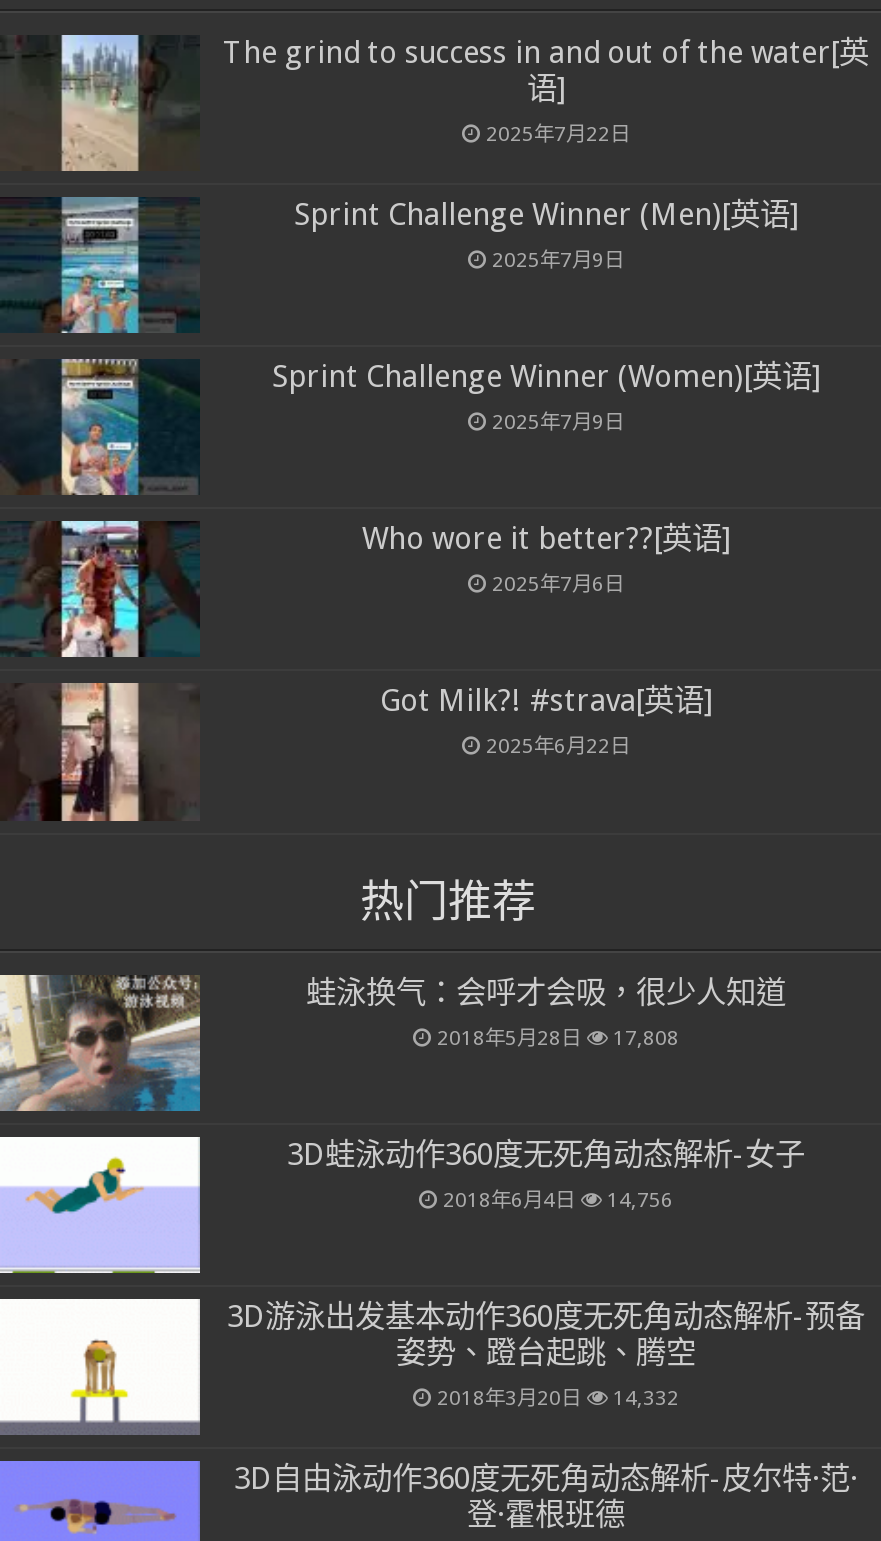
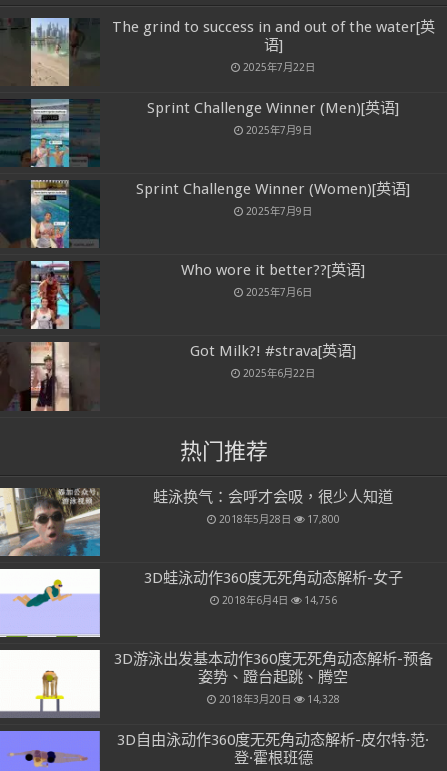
[437,1024,679,1048] 2018年5月28日 17,808 -> [218,513,339,525] 2018年5月28日 17,800
[437,1385,679,1409] 2018年3月20日 14,332 -> [218,693,339,705] 2018年3月20日 14,328

